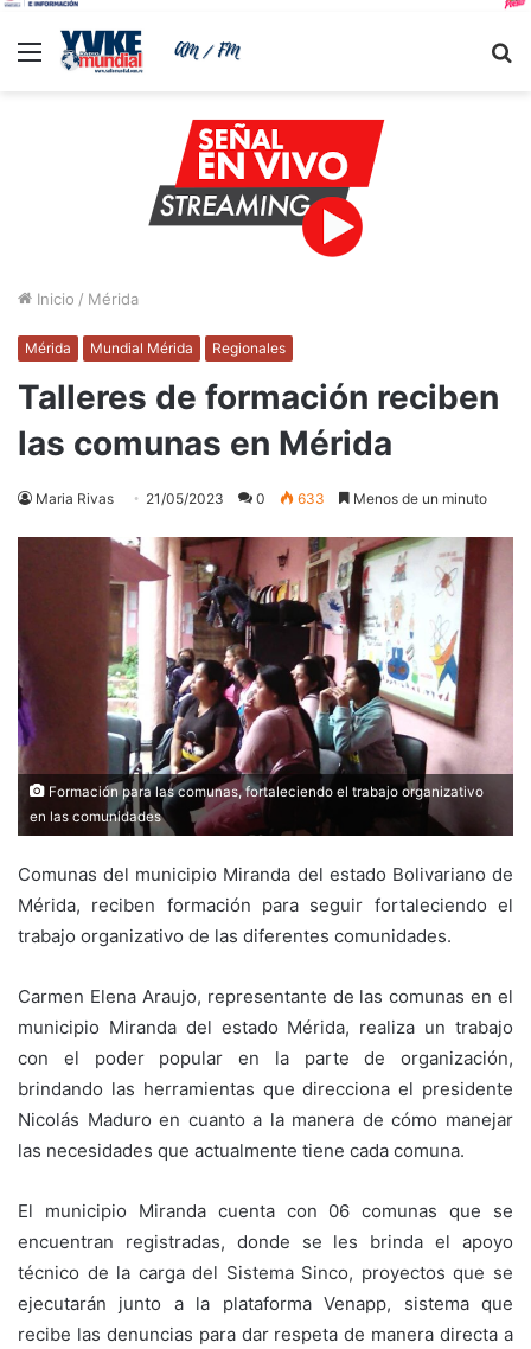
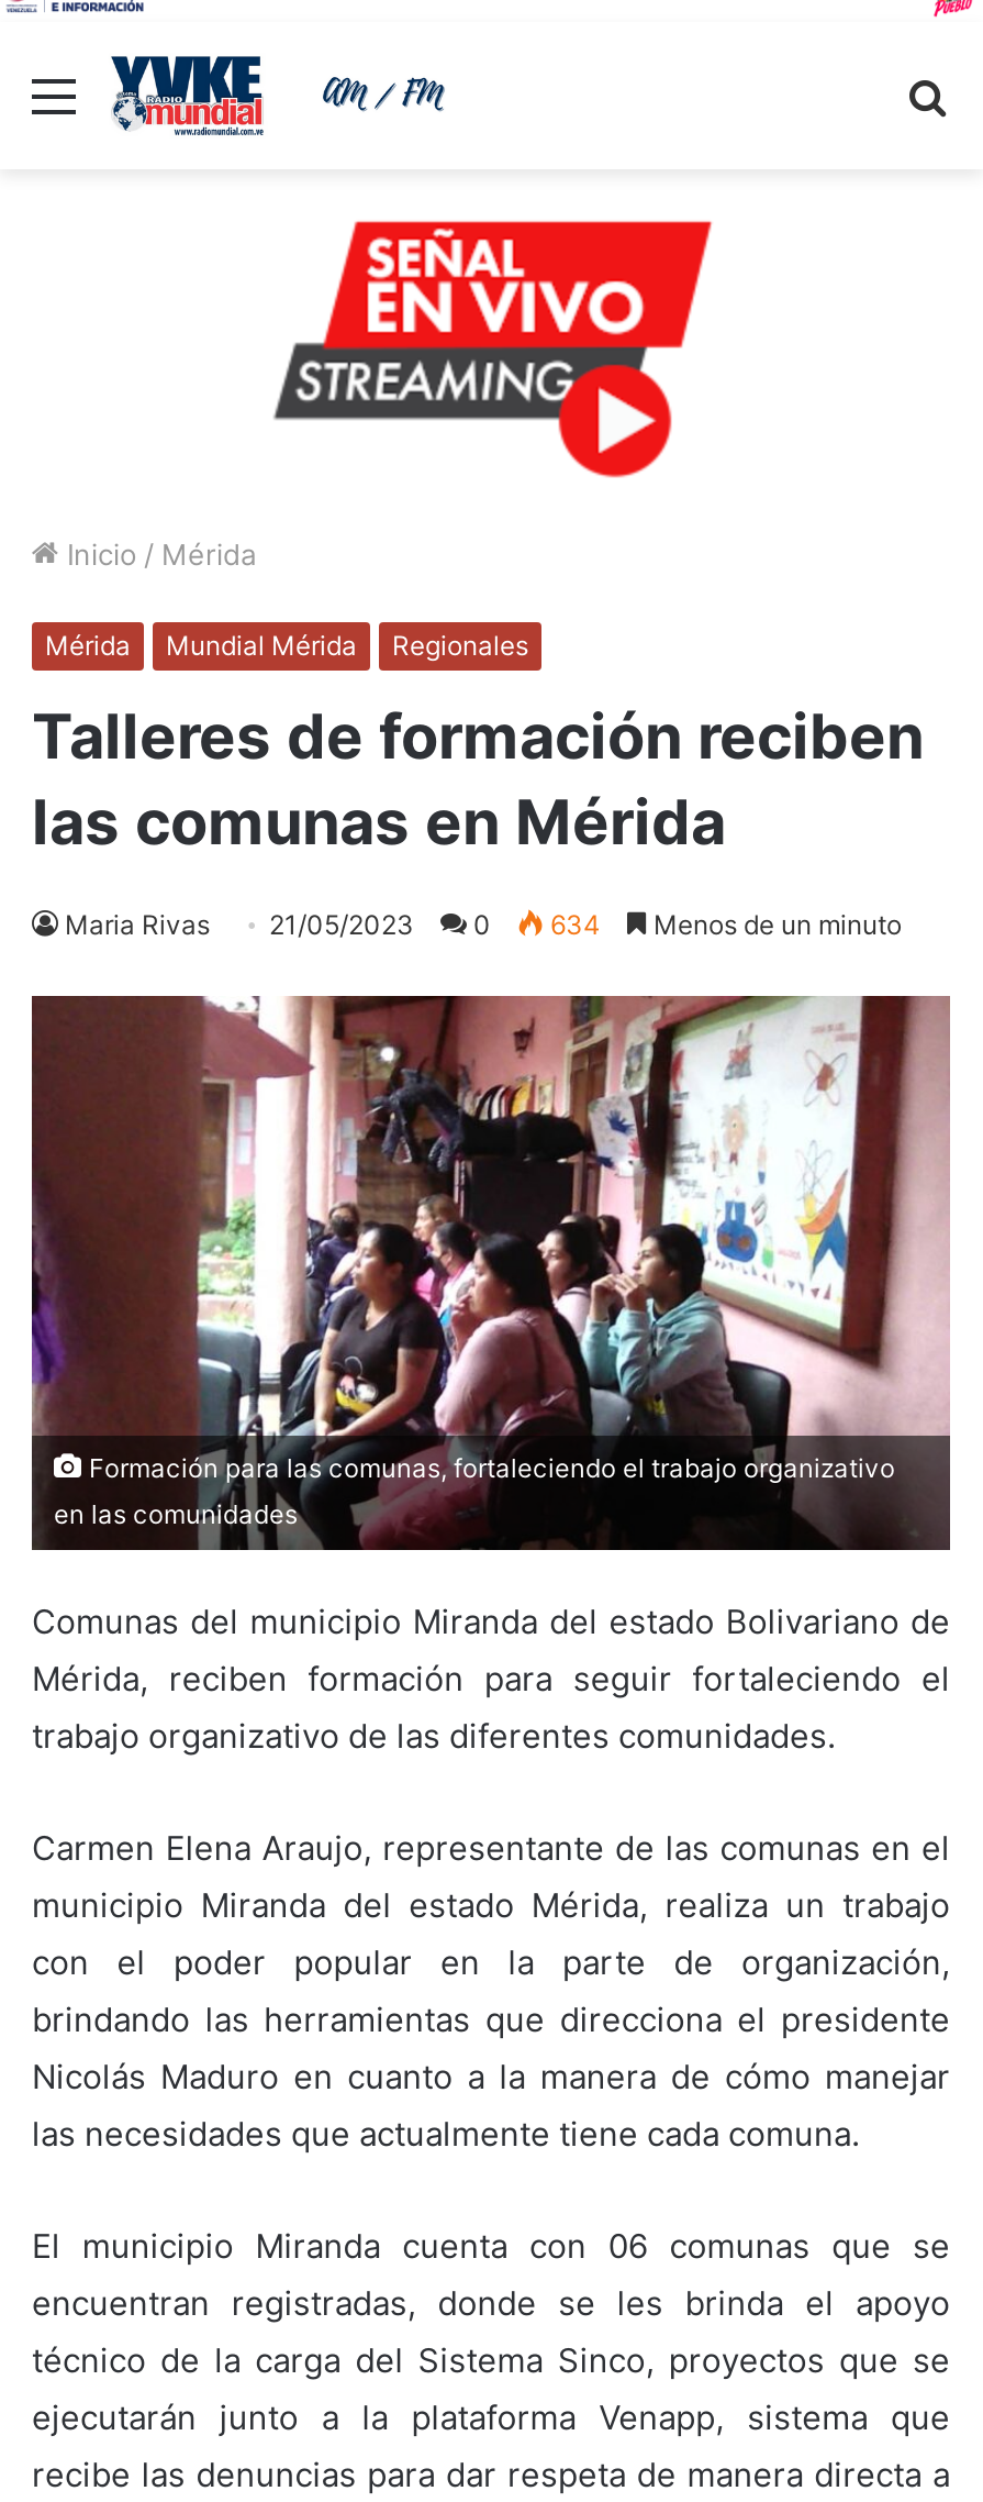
[36,489,487,507] Maria Rivas 21/05/2023 0 633 Menos de un minuto -> [65,907,902,940] Maria Rivas 21/05/2023 0 634 Menos de un minuto

